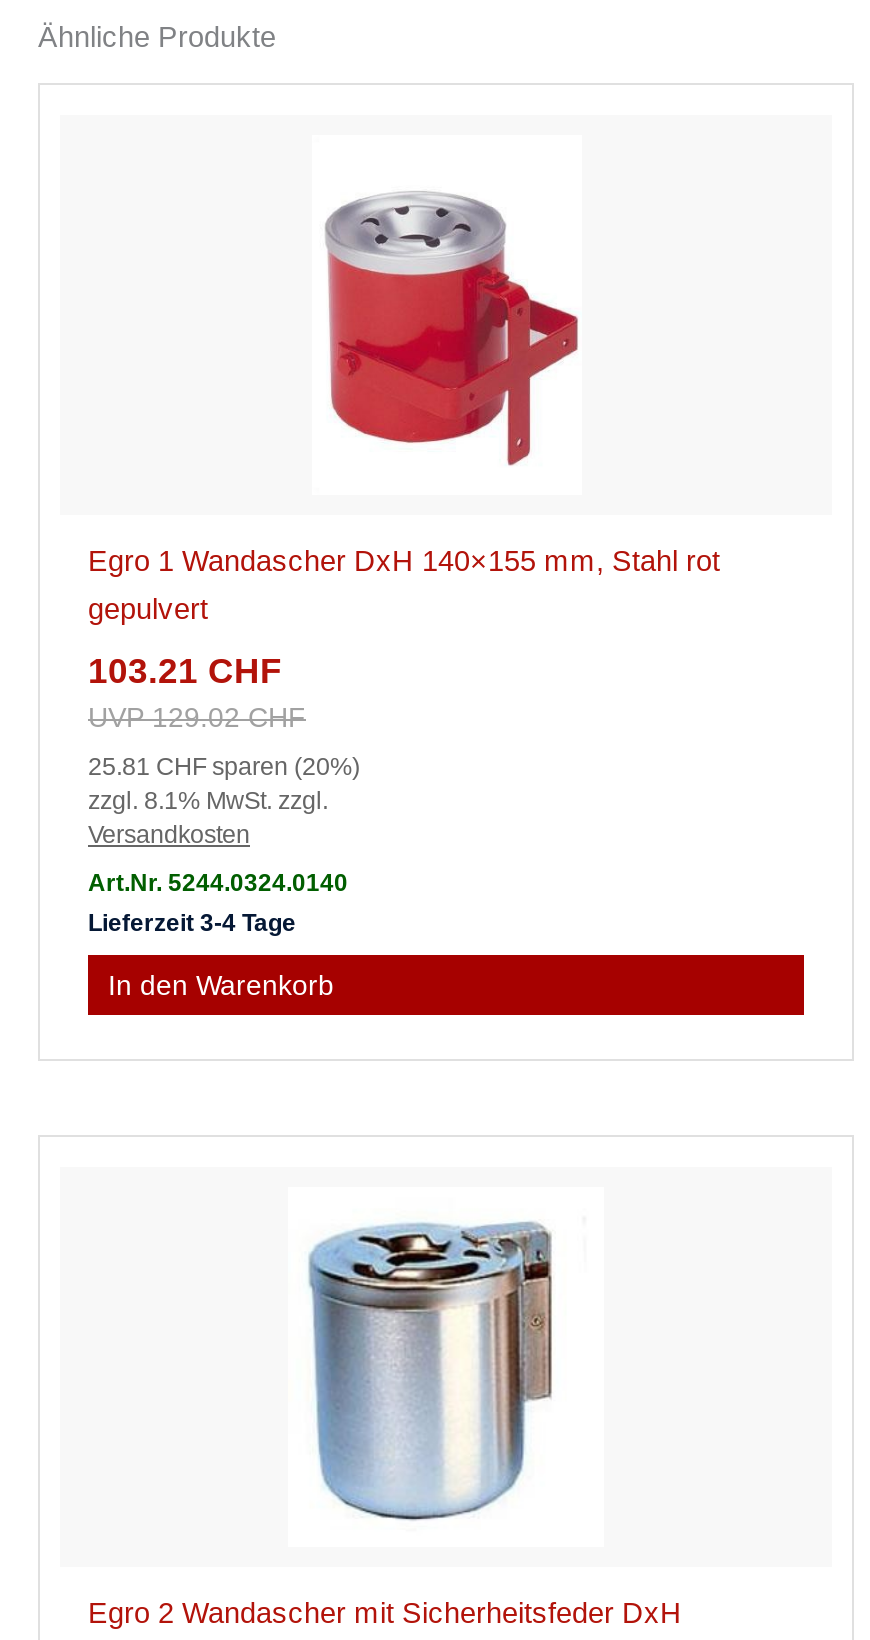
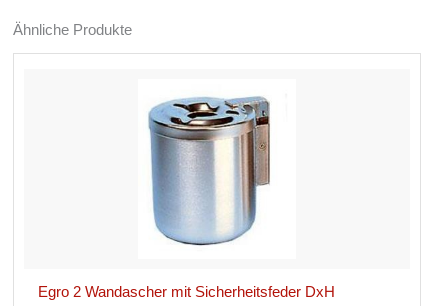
[88,191,720,1002] [image] | Egro 1 Wandascher DxH 140×155 mm, Stahl rot | gepulvert | 103.21 CHF | UVP 129.02CHF | 25.81 CHF sparen (20%) | zzgl. 8.1% MwSt. zzgl. | Versandkosten | Art.Nr. 5244.0324.0140 | Lieferzeit 3-4 Tage | In den Warenkorb -> none

